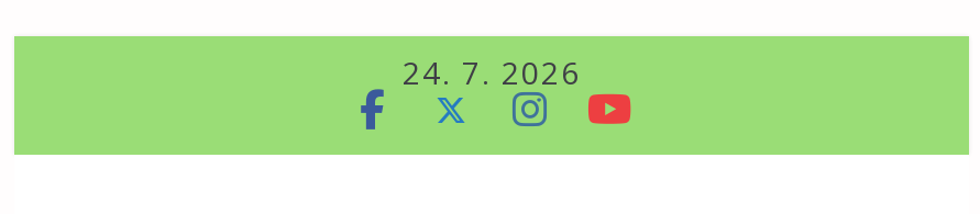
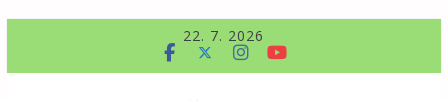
[403,52,581,93] 24. 7. 2026 -> [183,26,264,45] 22. 7. 2026

